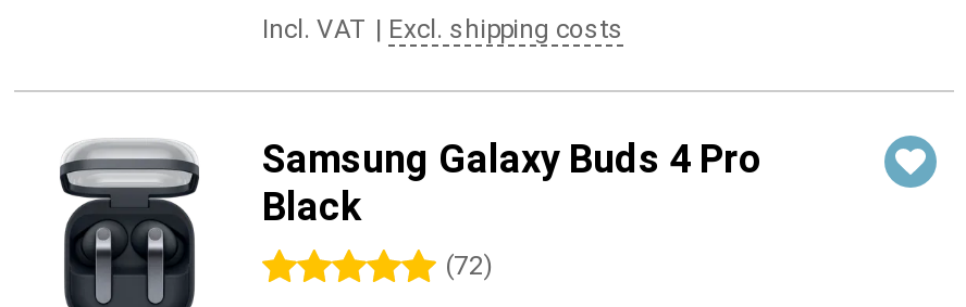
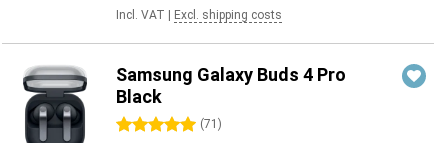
[445,251,493,281] (72) -> [200,117,222,131] (71)

